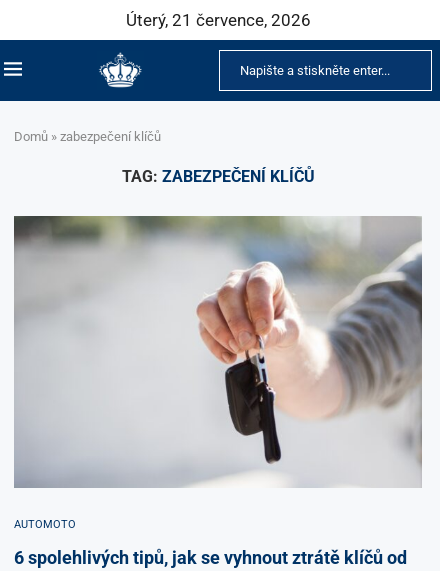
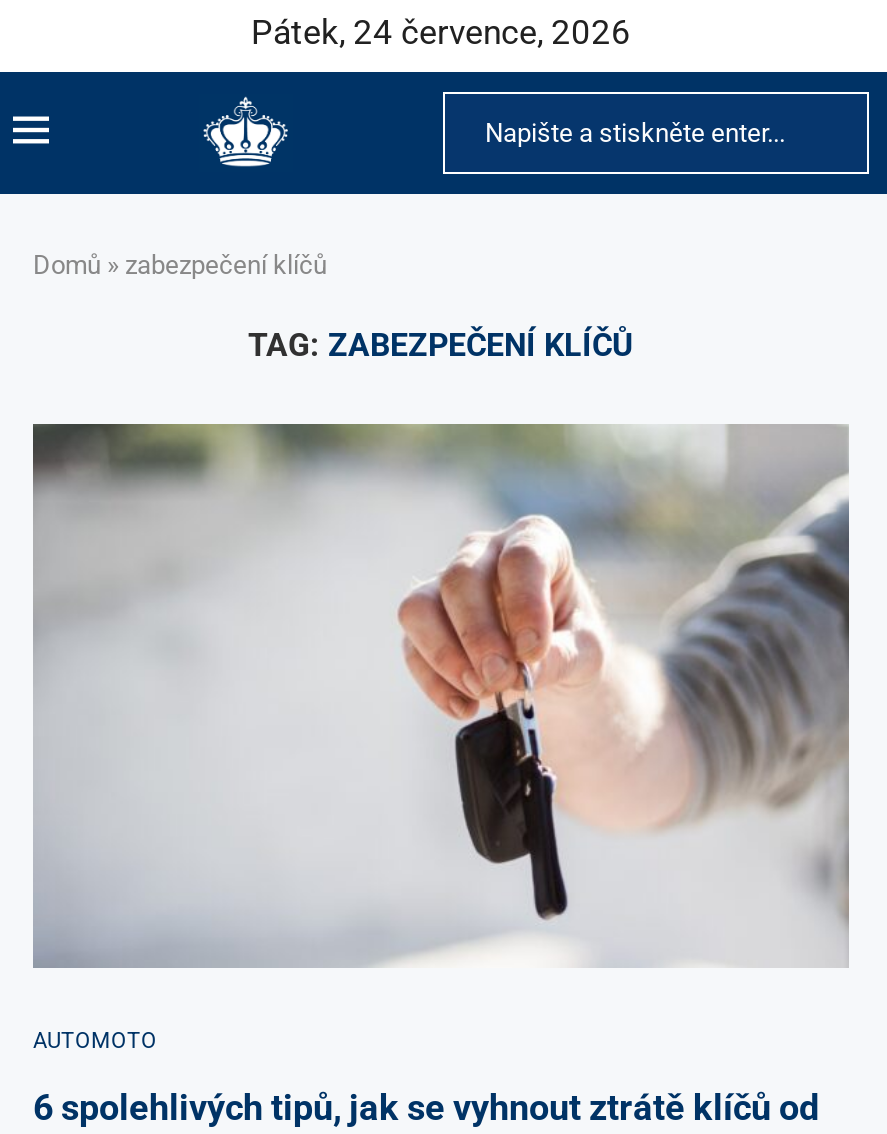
[125,10,310,30] Úterý, 21 července, 2026 -> [251,12,631,52] Pátek, 24 července, 2026

